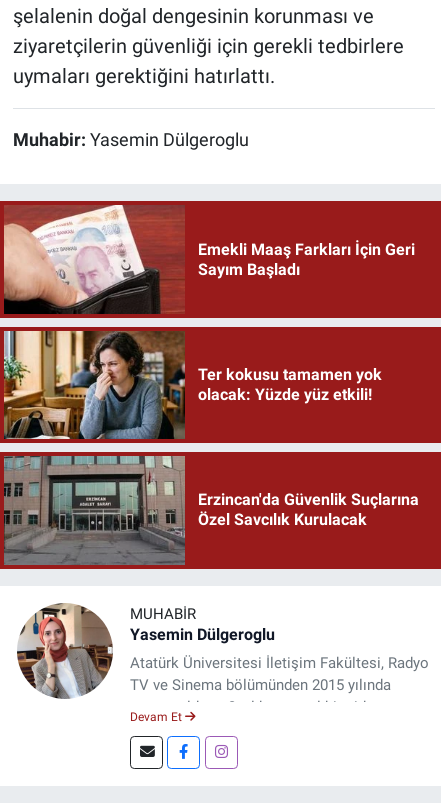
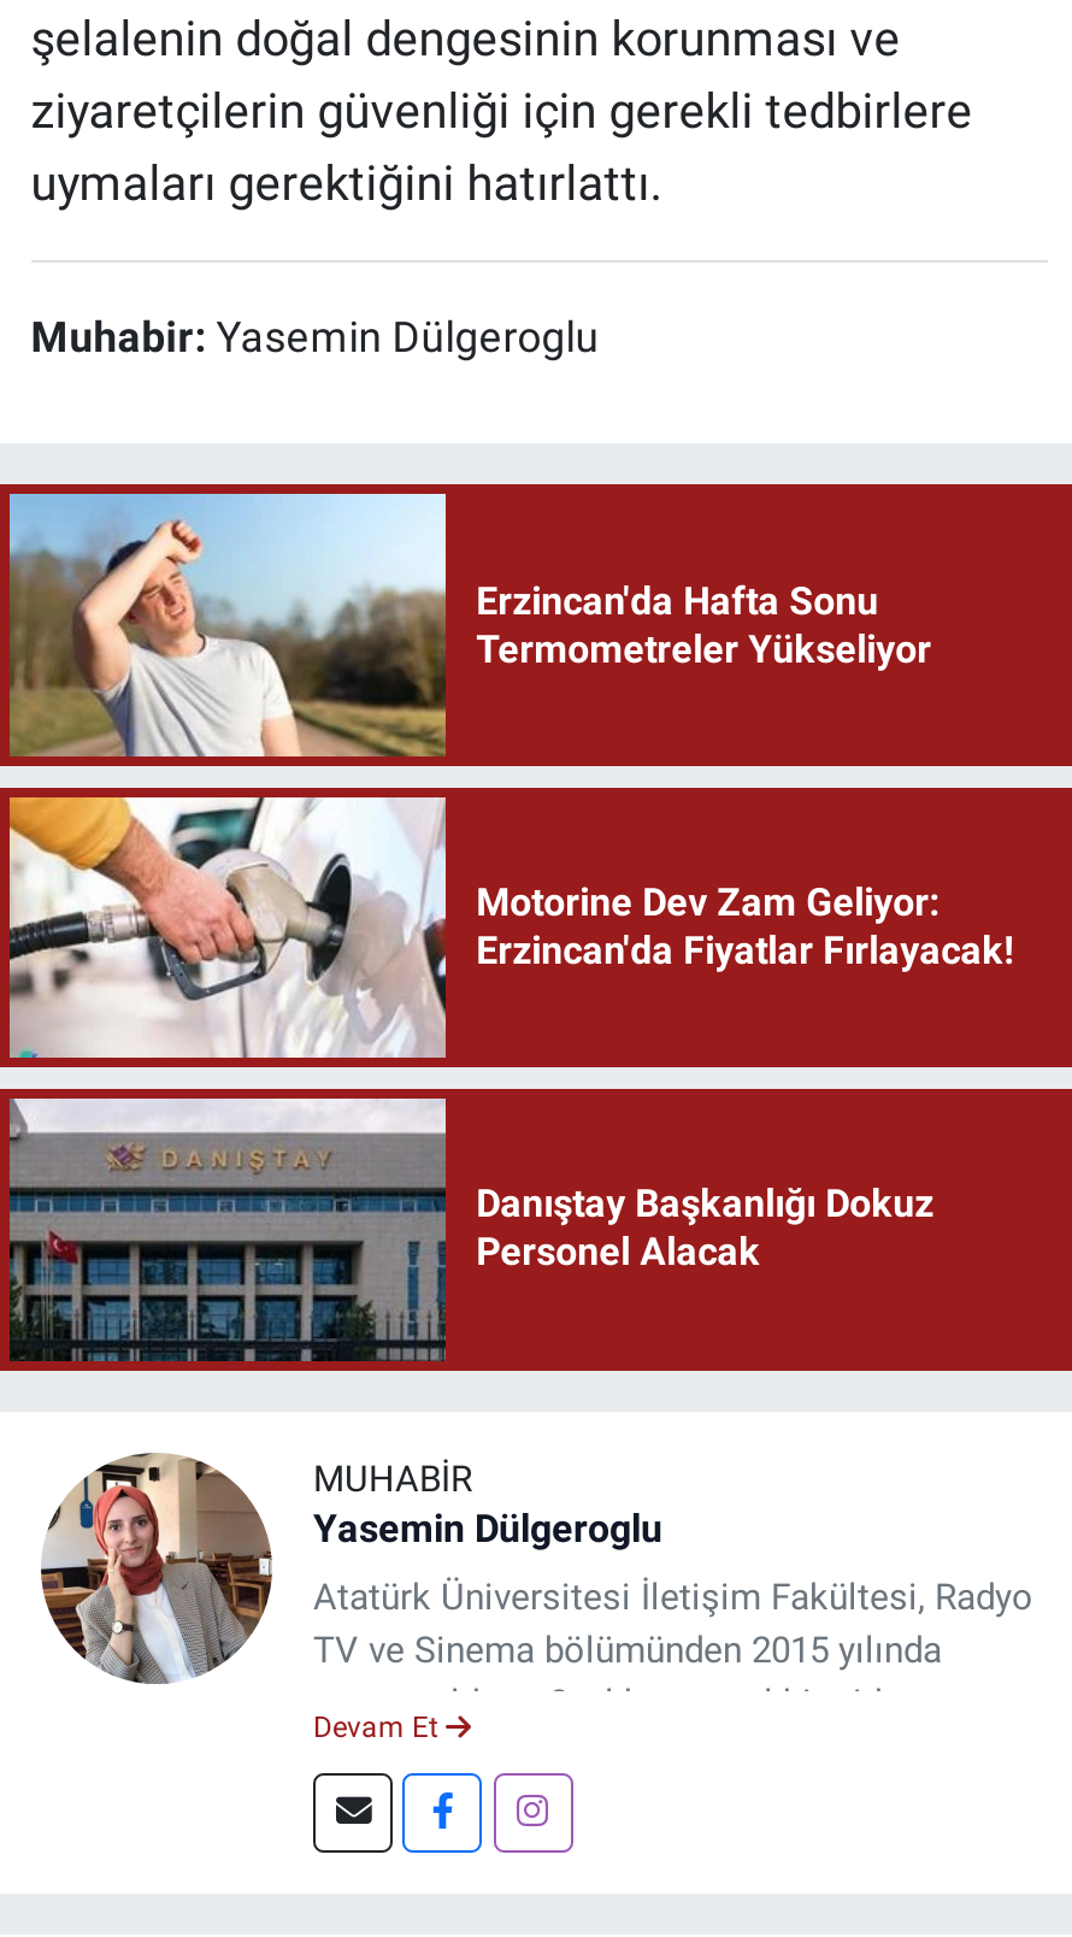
[3,205,415,315] [image] | Emekli Maaş Farkları İçin Geri | Sayım Başladı -> [7,491,931,759] [image] | Erzincan'da Hafta Sonu | Termometreler Yükseliyor
[3,330,382,440] [image] | Ter kokusu tamamen yok | olacak: Yüzde yüz etkili! -> [7,795,1013,1060] [image] | Motorine Dev Zam Geliyor: | Erzincan'da Fiyatlar Fırlayacak!
[3,455,419,566] [image] | Erzincan'da Güvenlik Suçlarına | Özel Savcılık Kurulacak -> [7,1096,934,1364] [image] | Danıştay Başkanlığı Dokuz | Personel Alacak

